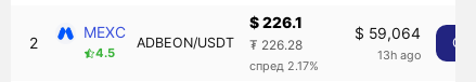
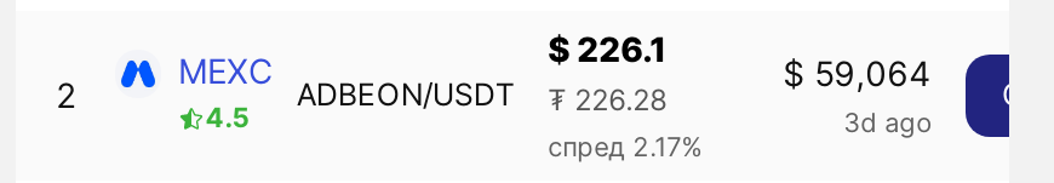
[377,47,420,62] 13h ago -> [843,104,931,138] 3d ago

